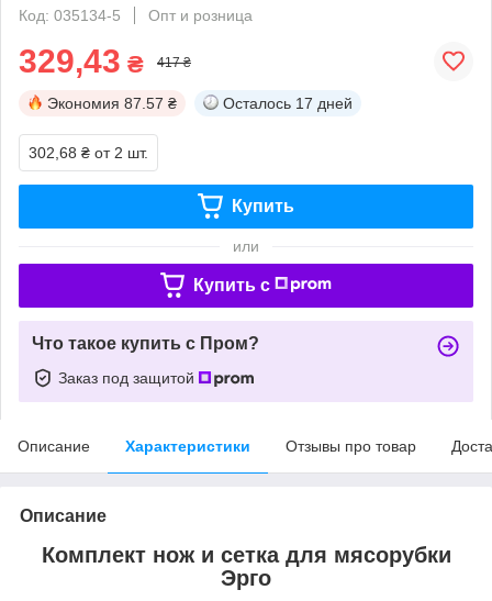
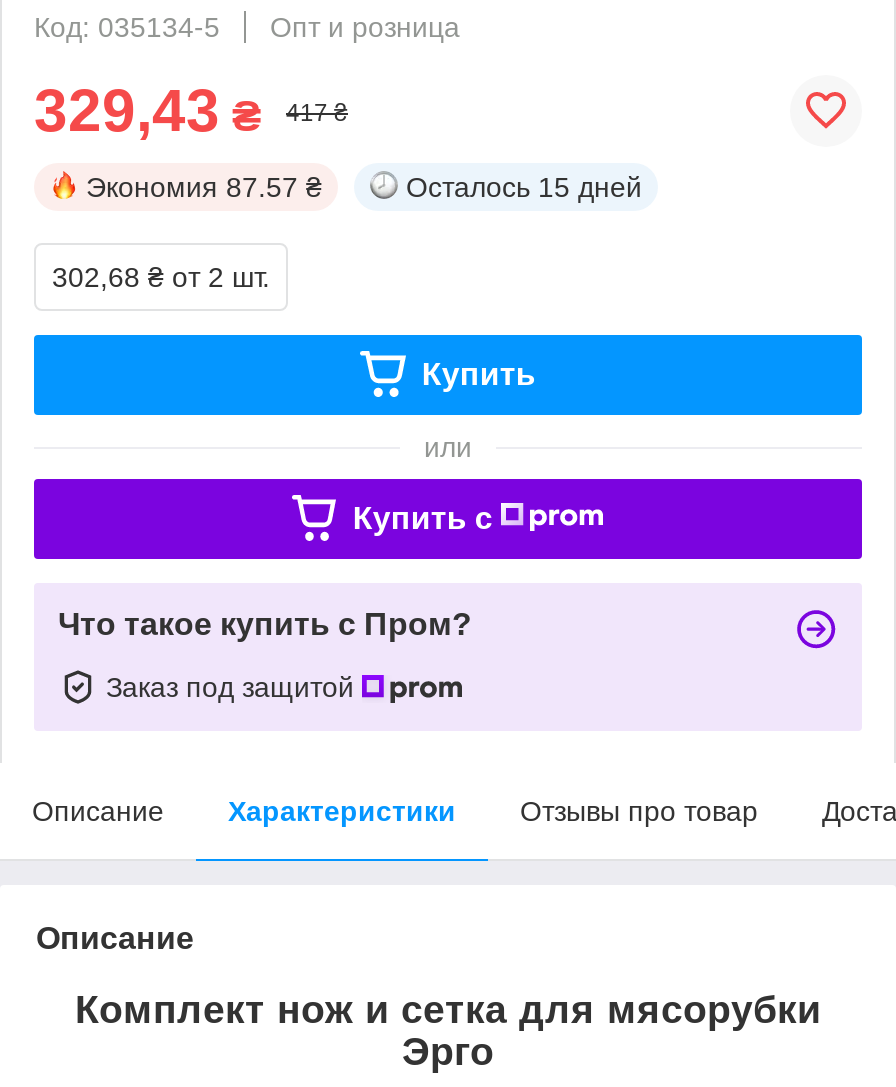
[223,94,353,112] Осталось 17 дней -> [406,171,642,203] Осталось 15 дней

